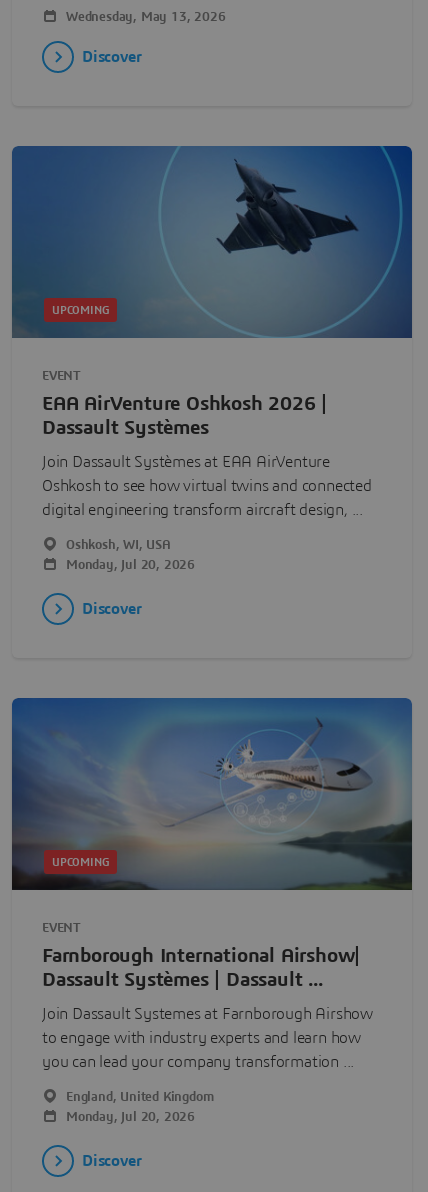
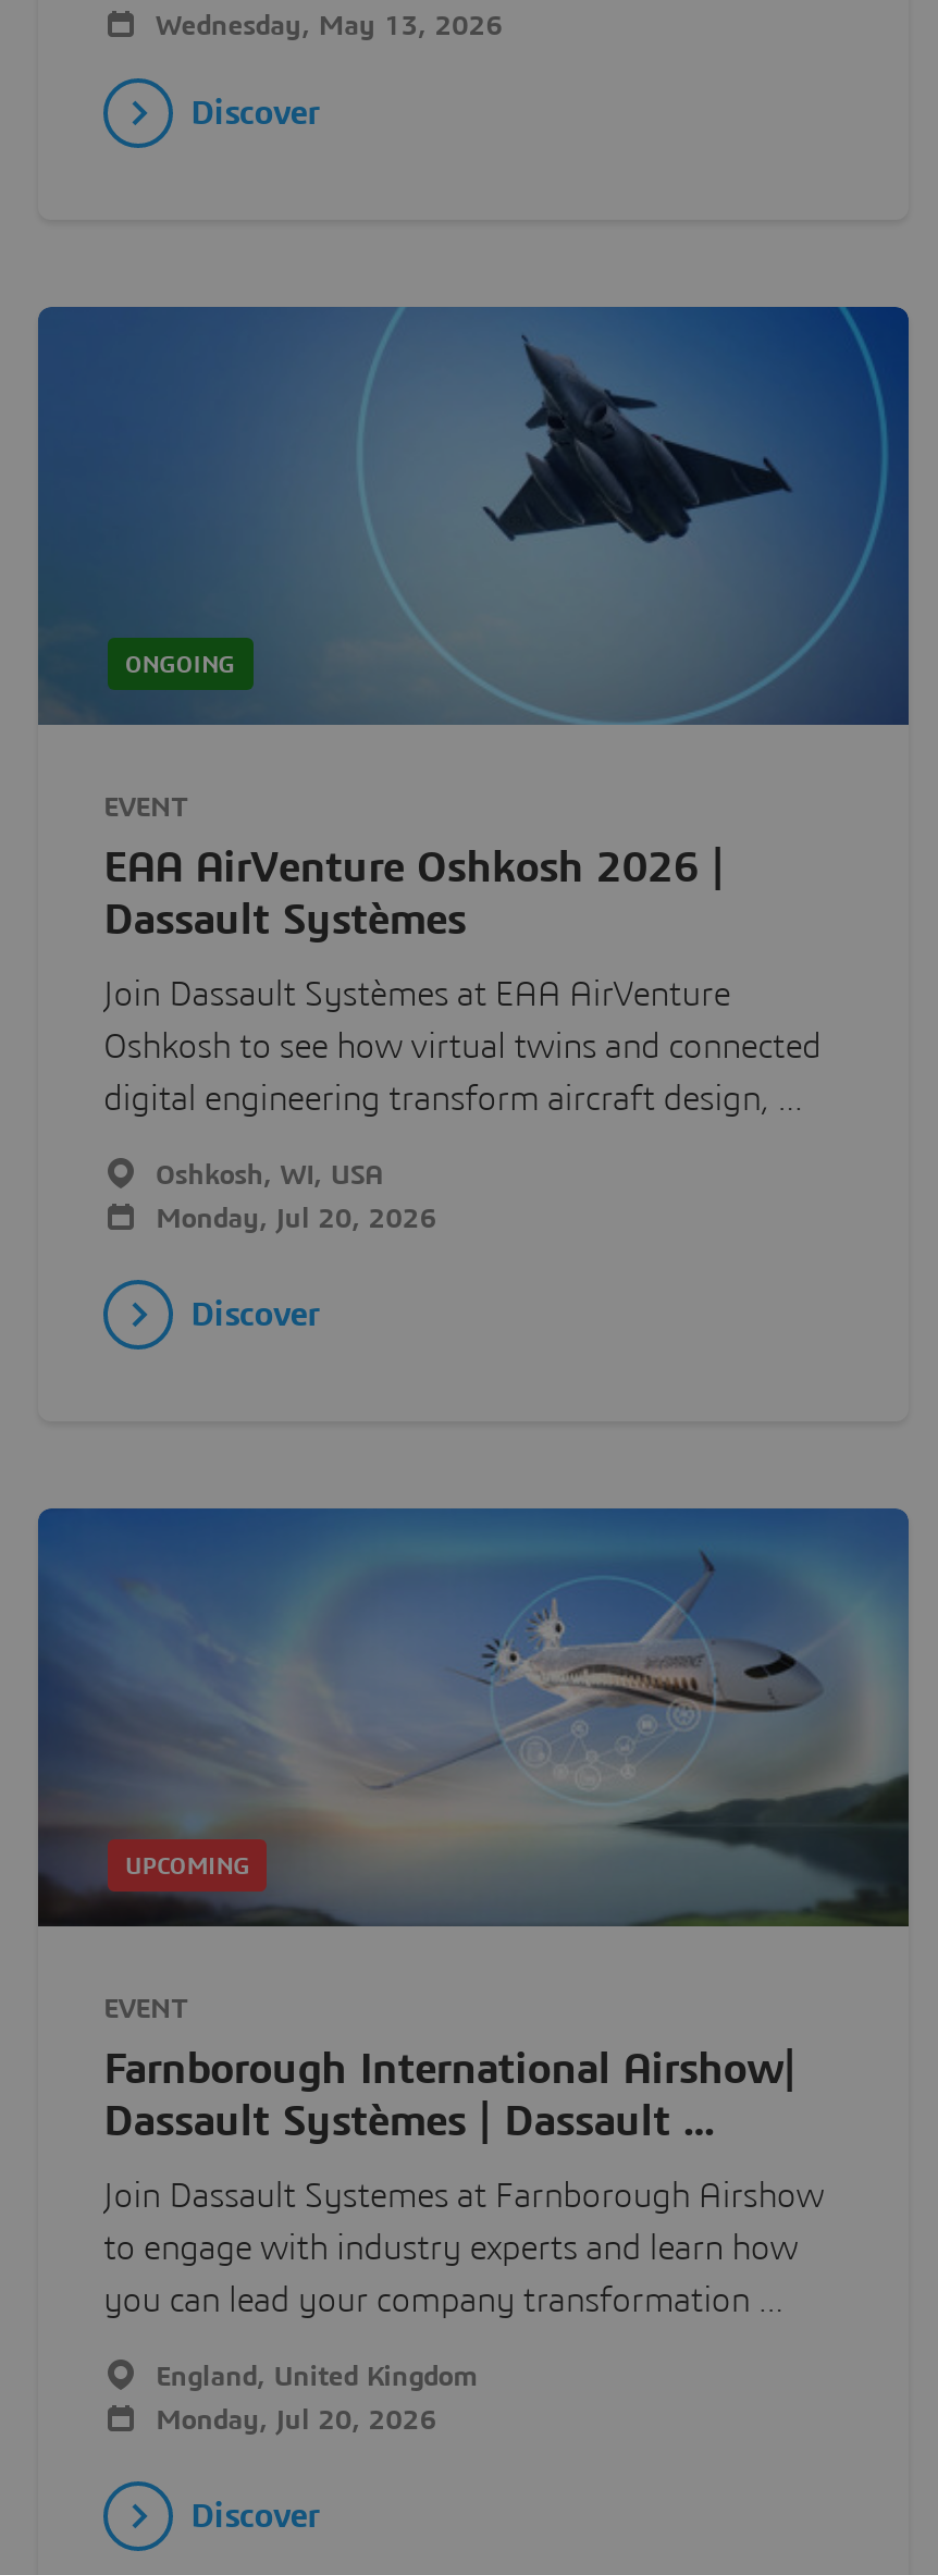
[52,305,109,316] UPCOMING -> [125,653,235,677] ONGOING

